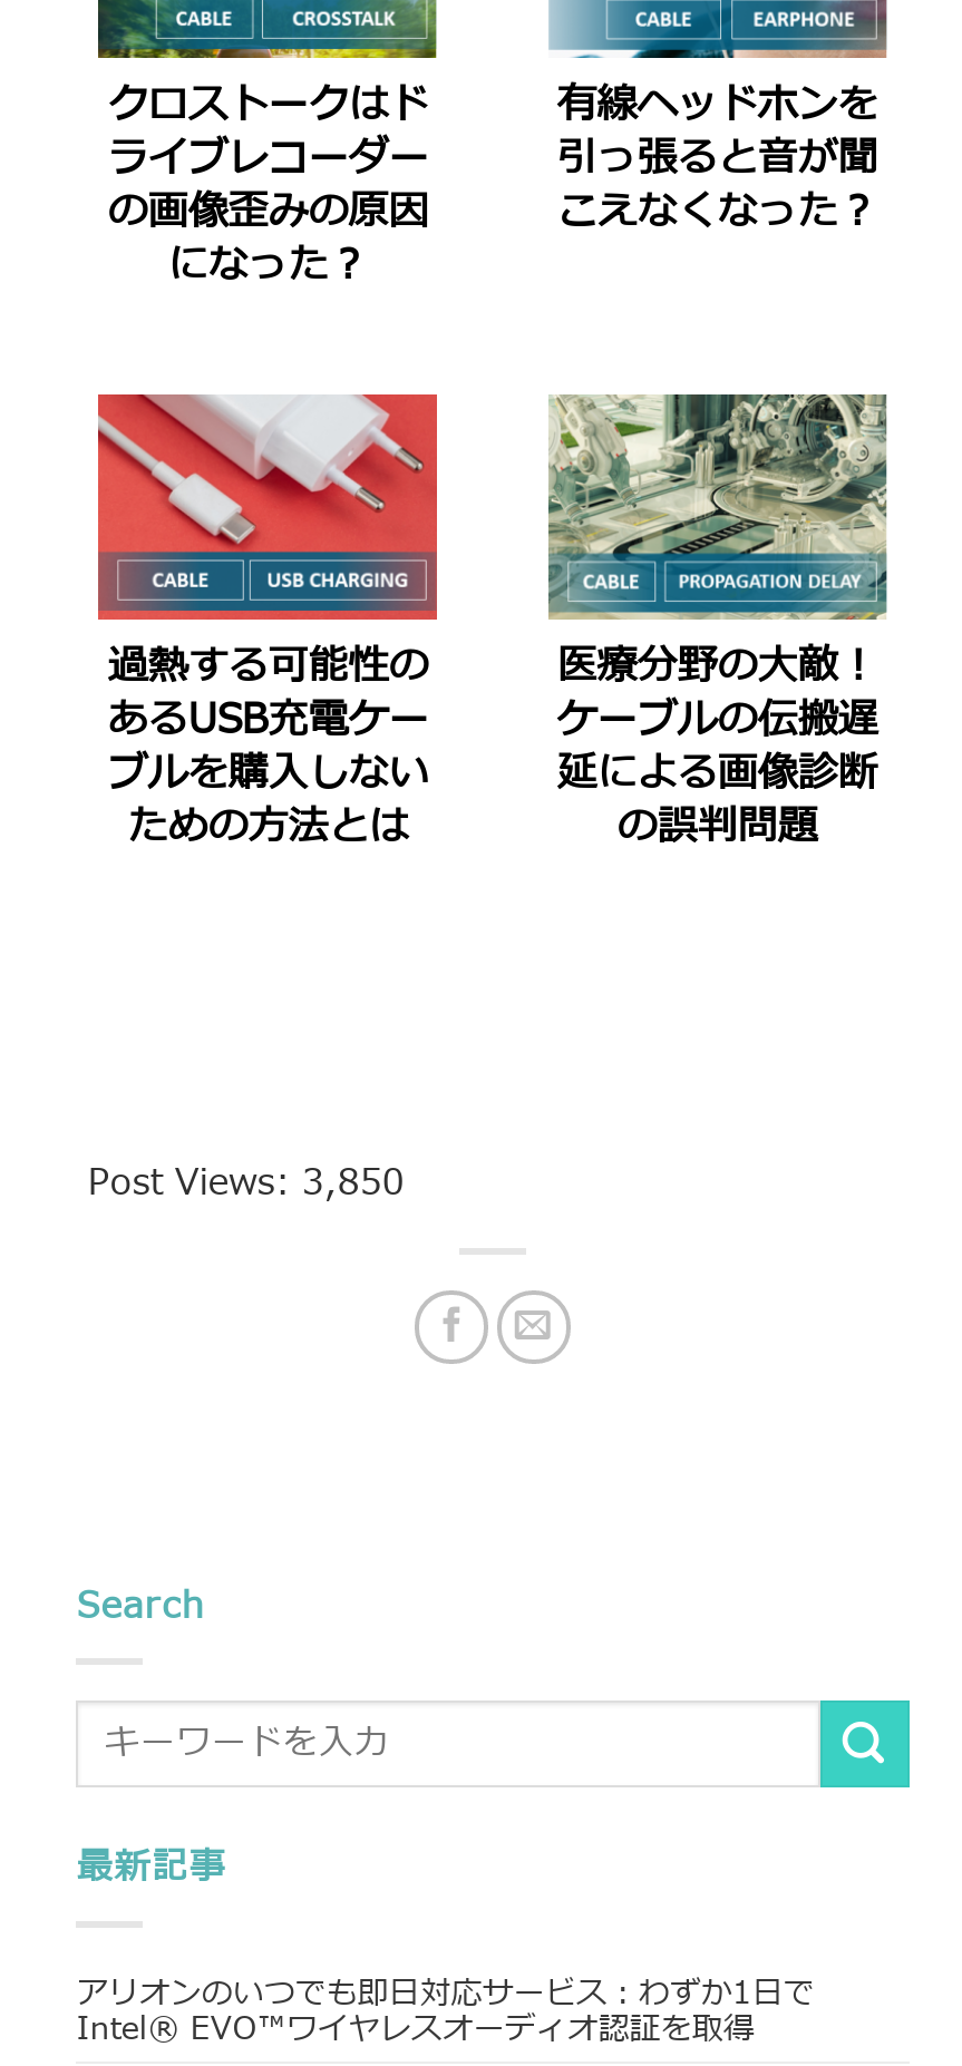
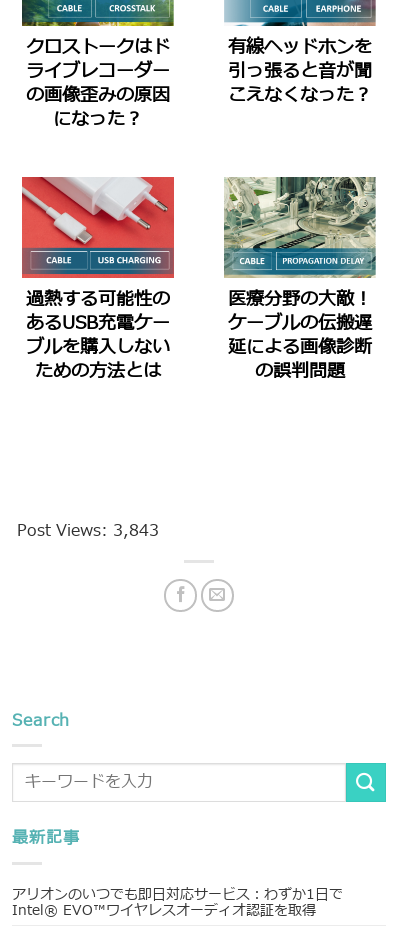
[88,1156,404,1210] Post Views: 3,850 -> [17,519,159,543] Post Views: 3,843

